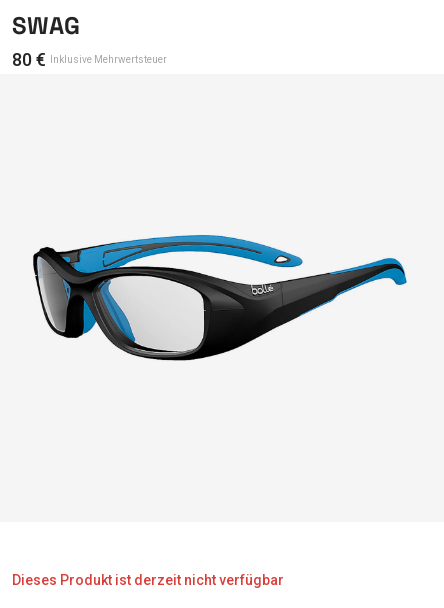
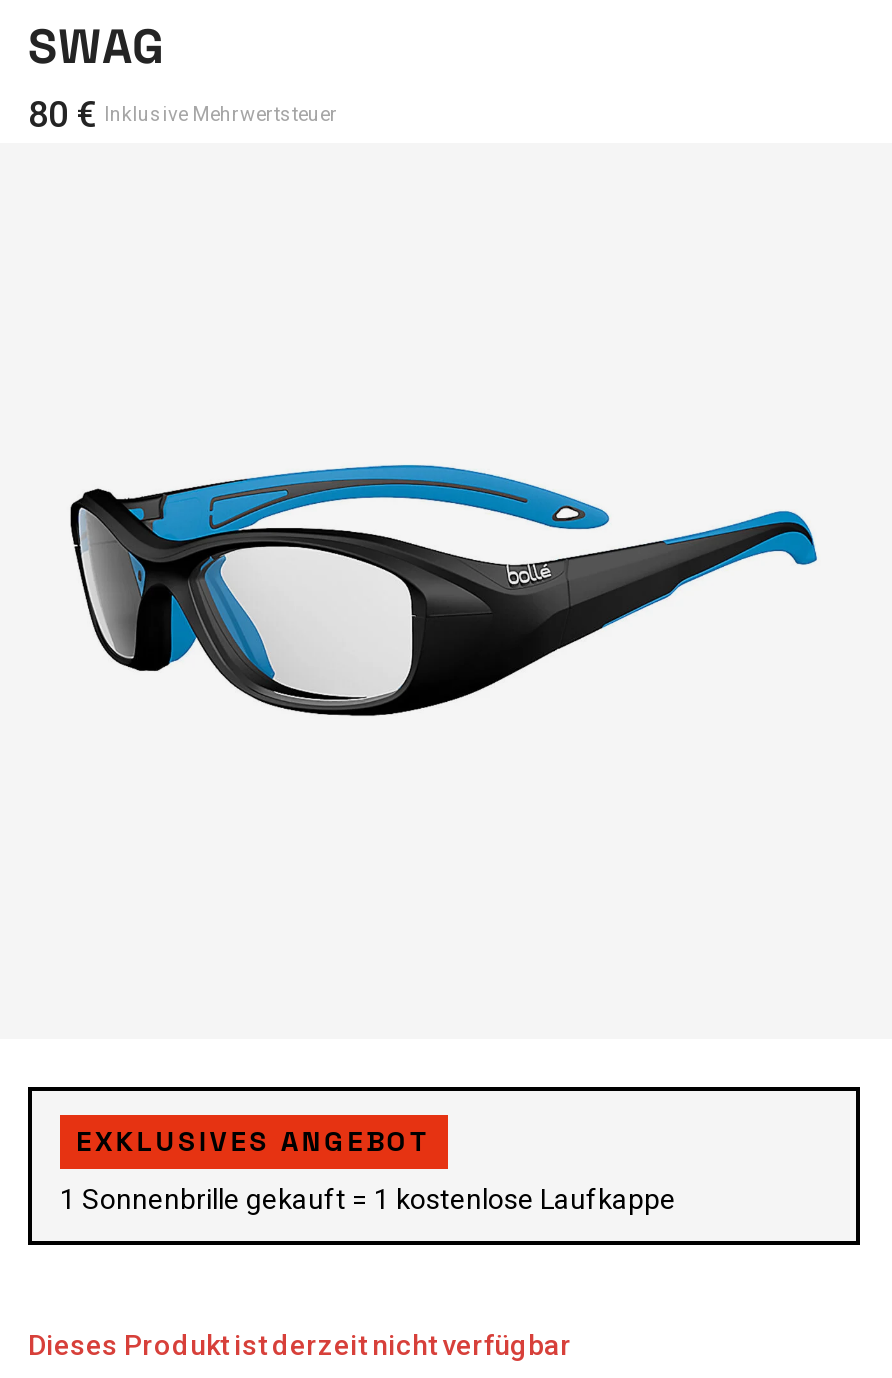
none -> [26,1085,862,1247] [image] | EXKLUSIVES ANGEBOT | 1 Sonnenbrille gekauft = 1 kostenlose Laufkappe

